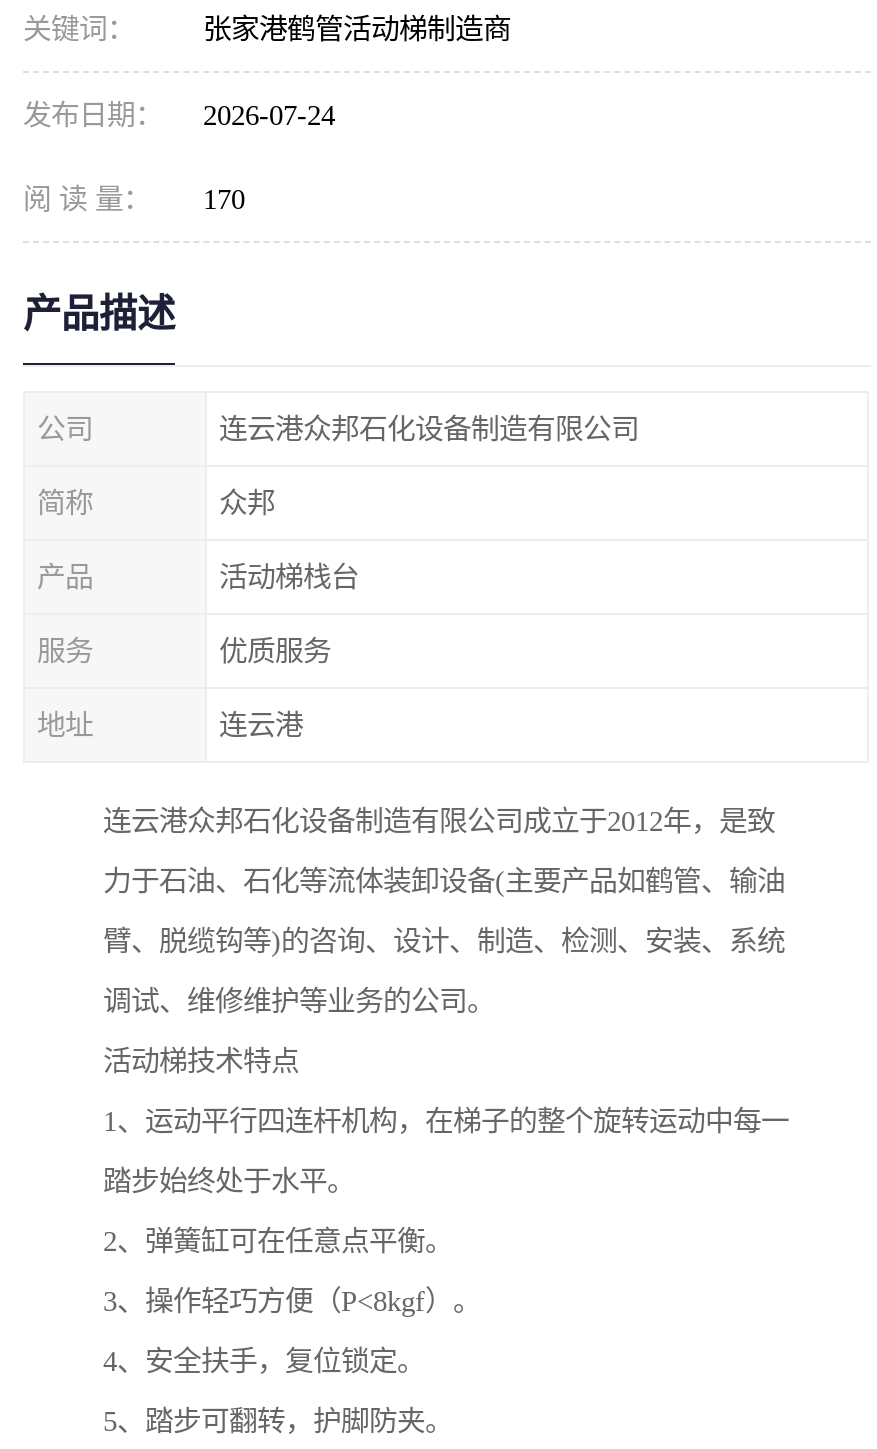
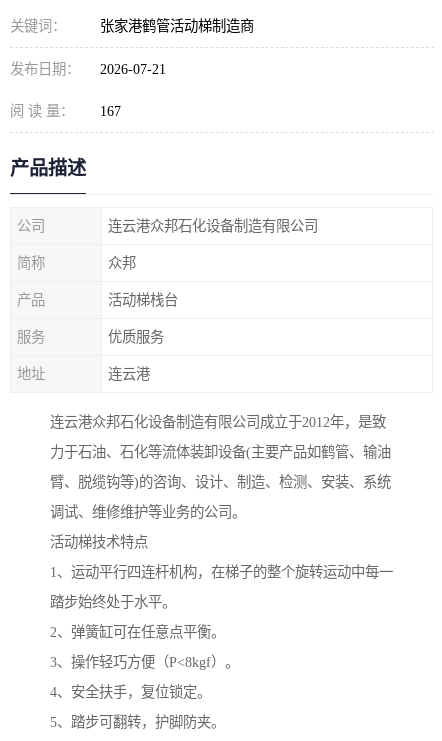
[23,99,335,131] 发布日期： 2026-07-24 -> [10,61,166,77] 发布日期： 2026-07-21
[23,183,245,215] 阅 读 量： 170 -> [10,103,121,119] 阅 读 量： 167

